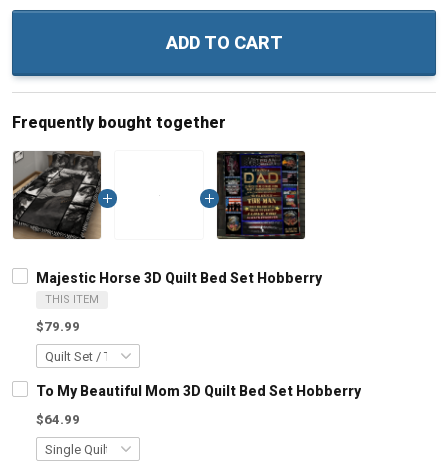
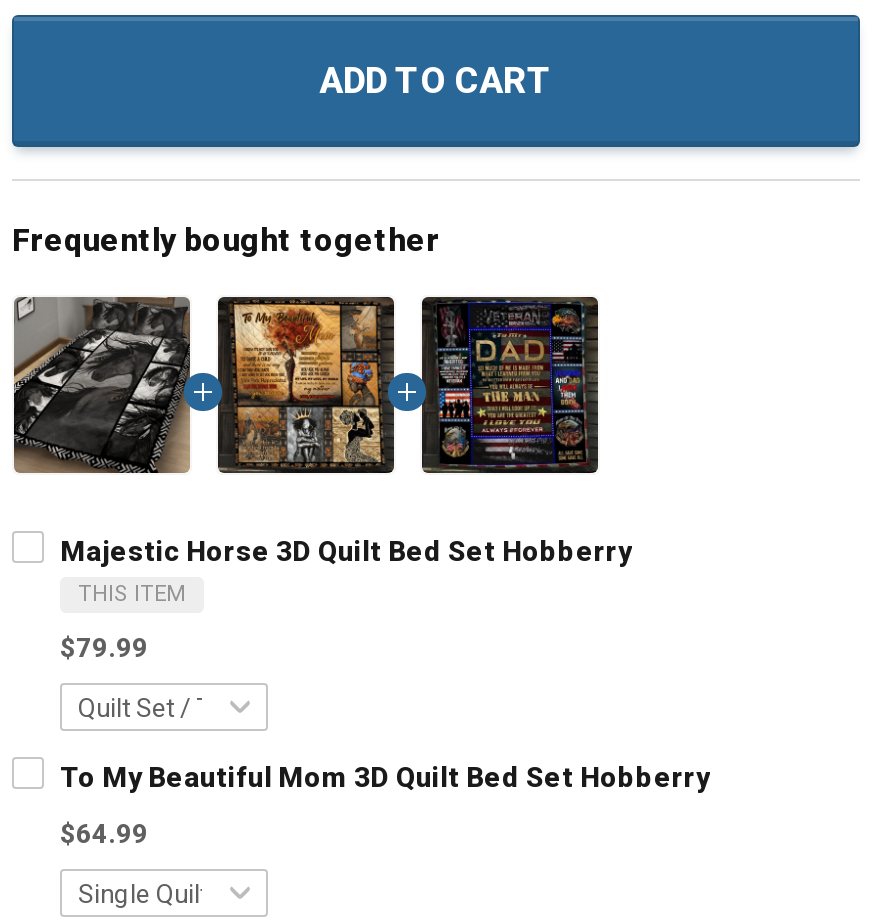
none -> [216,295,396,475] [image]

